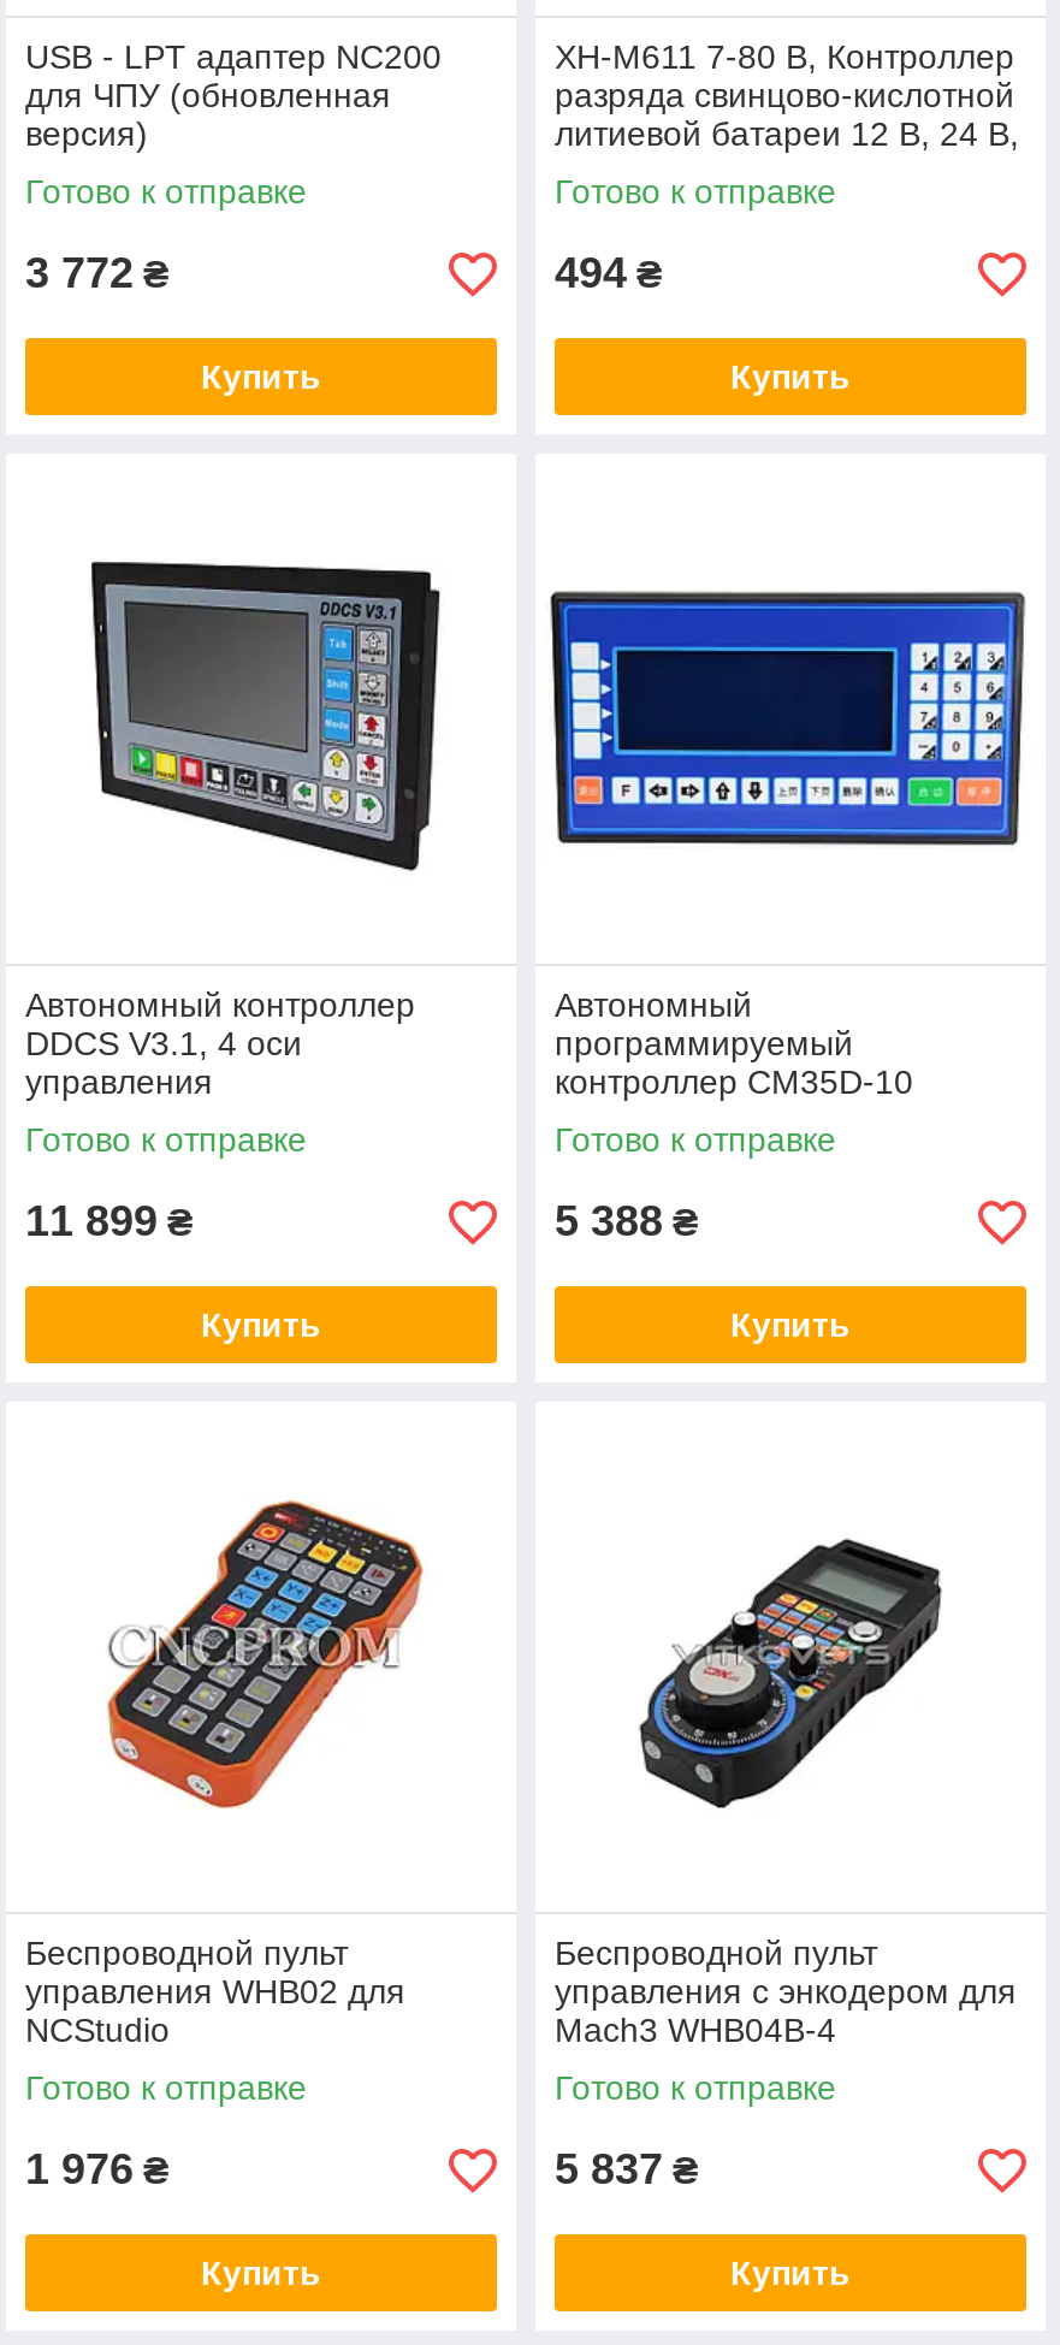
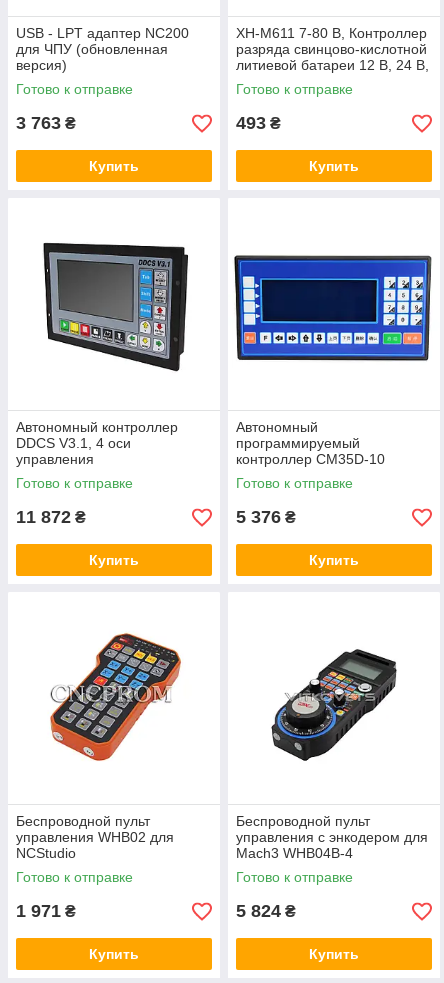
[25,249,170,297] 3 772 ₴ -> [16,113,76,133] 3 763 ₴
[555,249,663,297] 494 ₴ -> [236,113,281,133] 493 ₴
[25,1197,194,1245] 11 899 ₴ -> [16,507,86,527] 11 872 ₴
[555,1197,699,1245] 5 388 ₴ -> [236,507,296,527] 5 376 ₴
[25,2145,170,2193] 1 976 ₴ -> [16,901,76,921] 1 971 ₴
[555,2145,699,2193] 5 837 ₴ -> [236,901,296,921] 5 824 ₴

